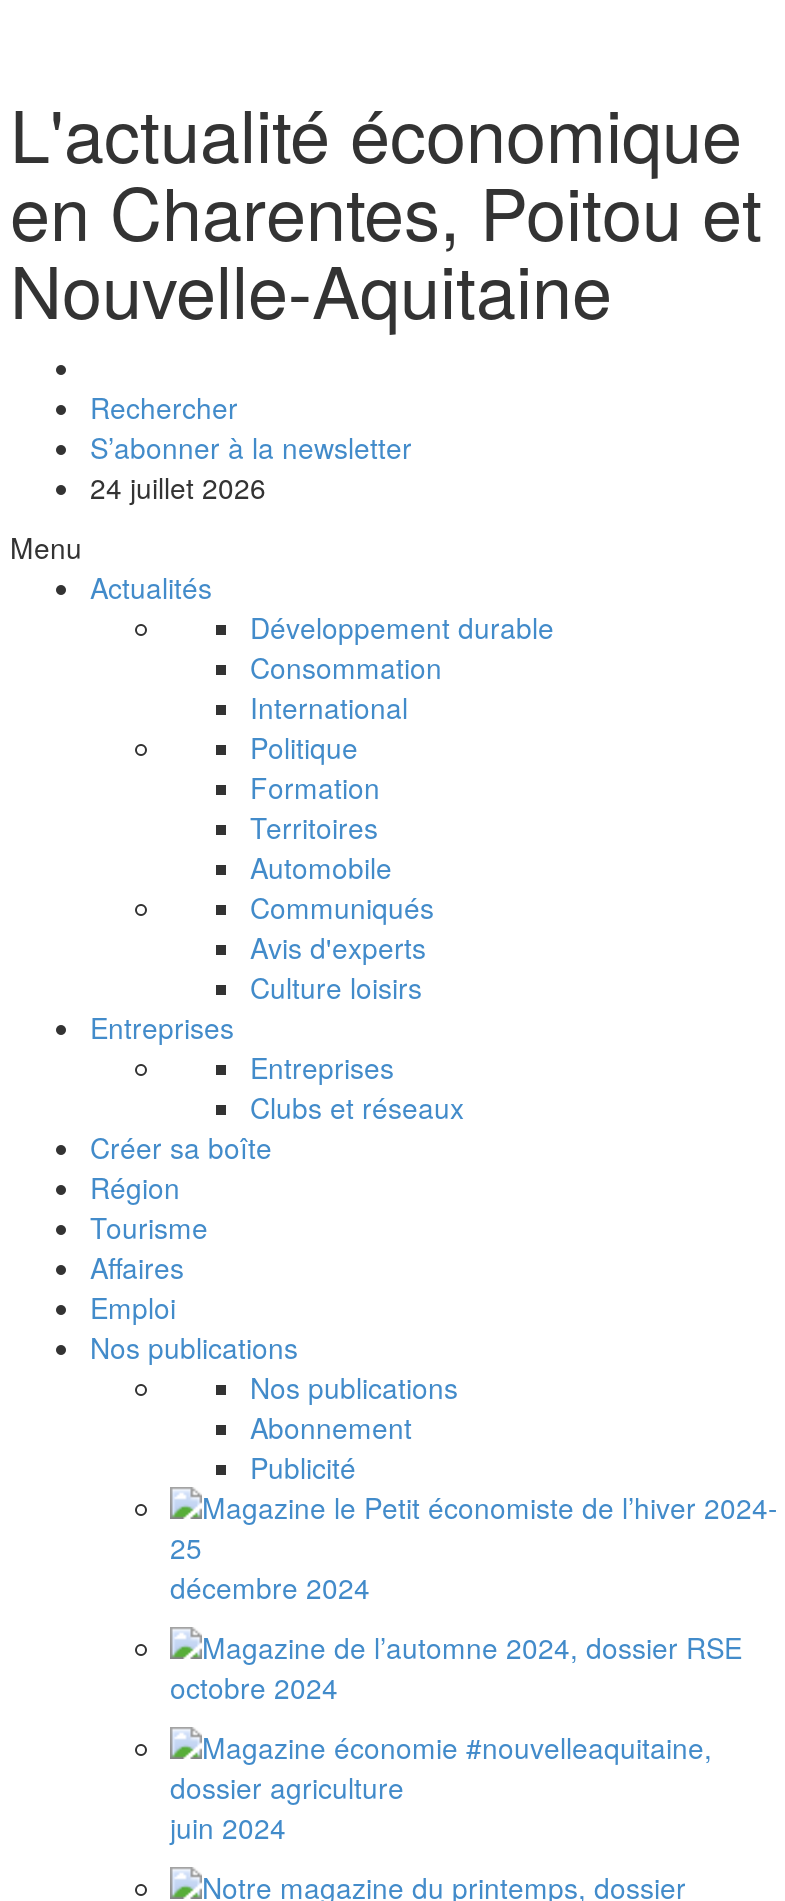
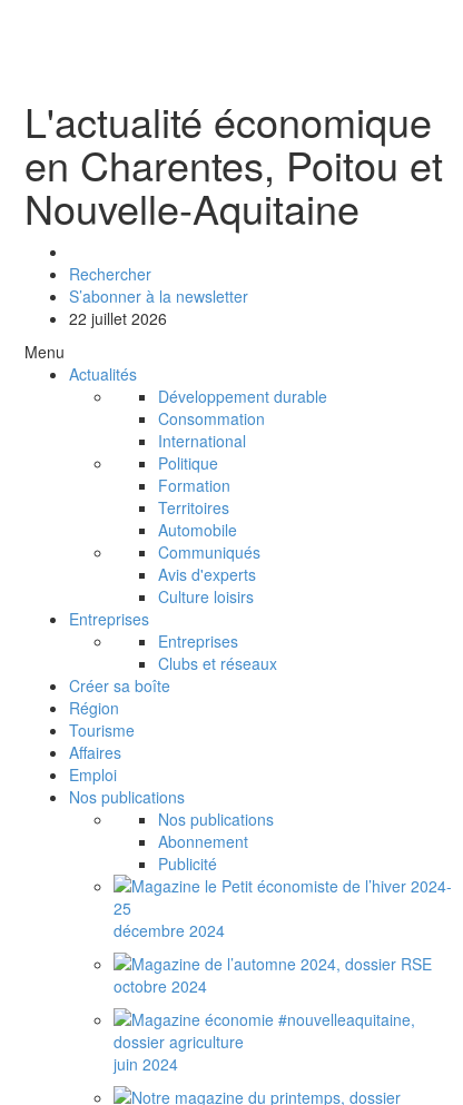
[90,467,266,507] 24 juillet 2026 -> [69,307,167,329] 22 juillet 2026

